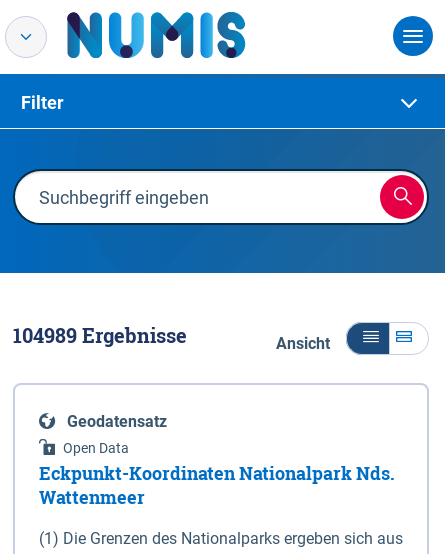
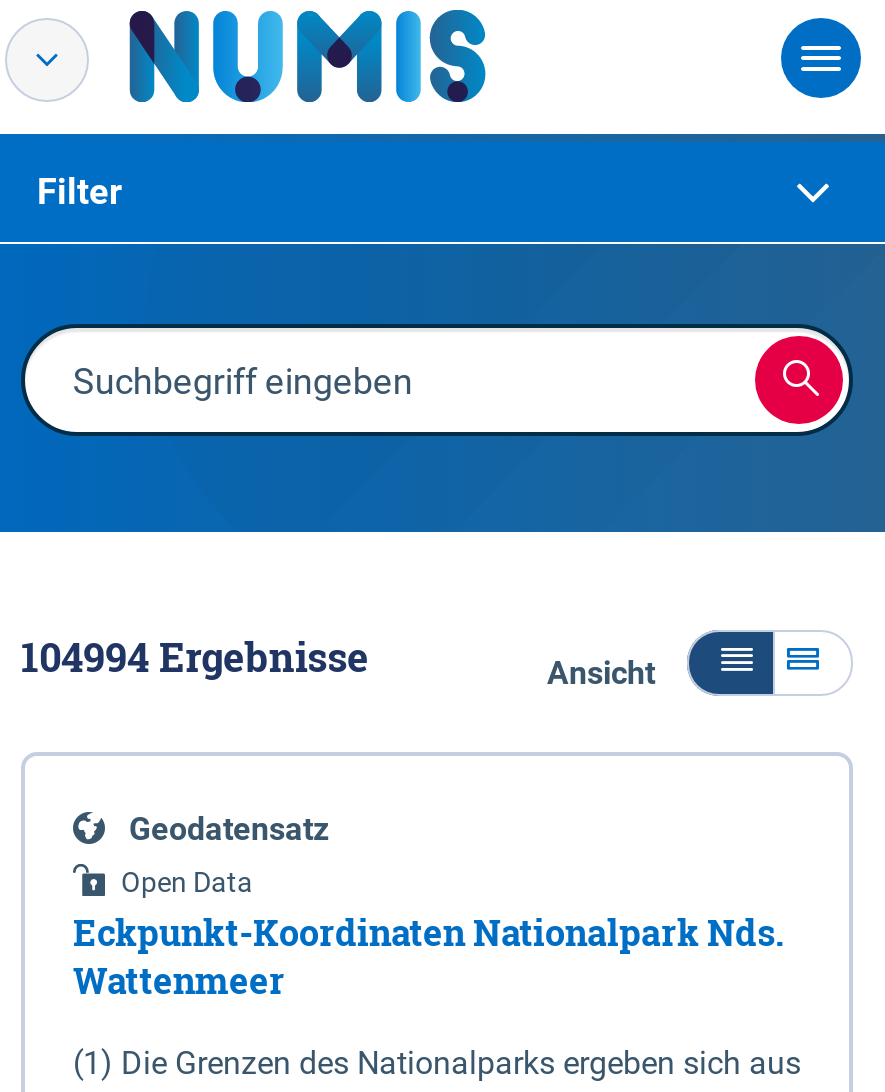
[13,322,187,348] 104989 Ergebnisse -> [21,630,369,682] 104994 Ergebnisse

